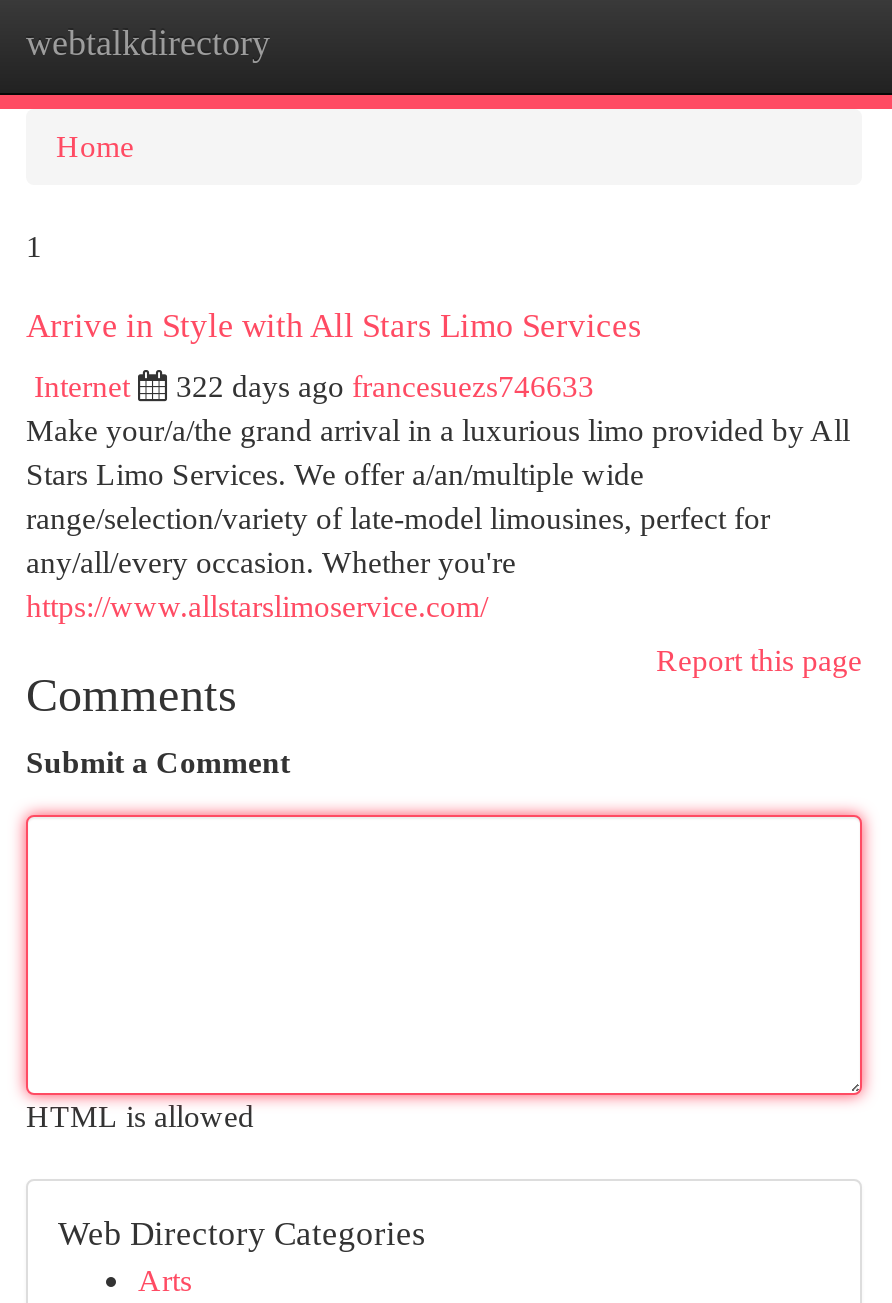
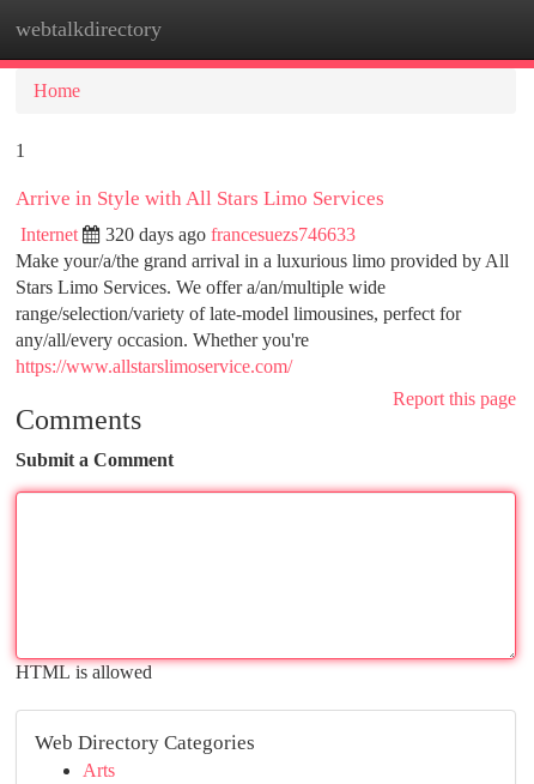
[176,369,594,403] 322 days ago francesuezs746633 -> [105,224,356,245] 320 days ago francesuezs746633

